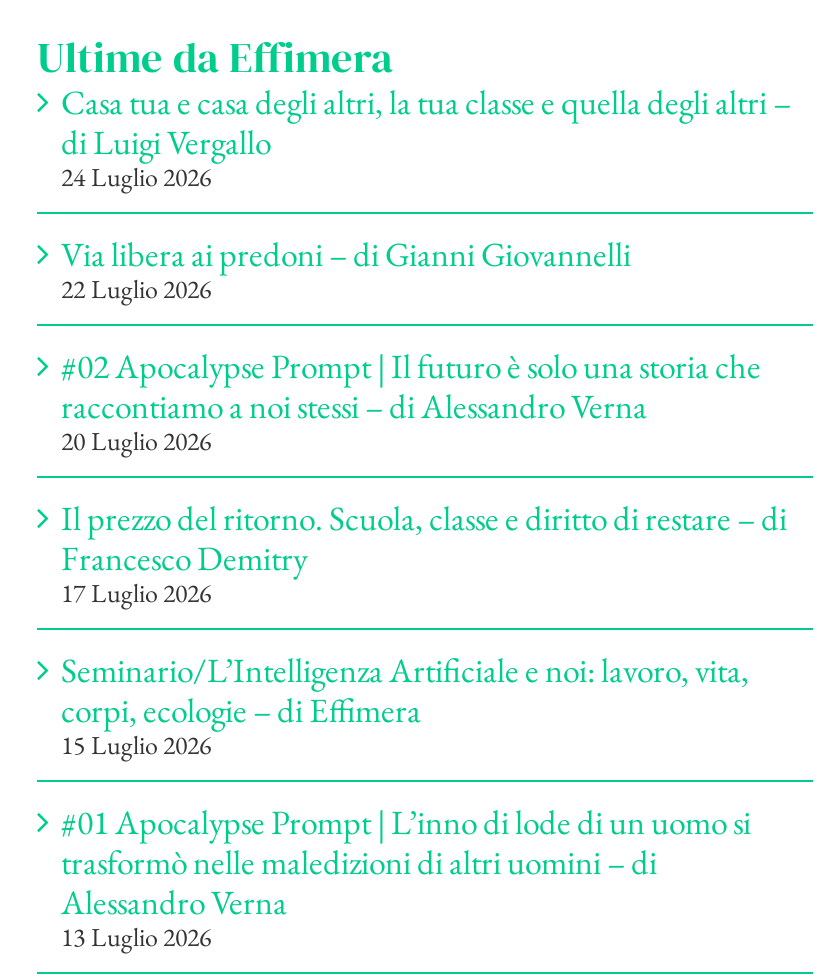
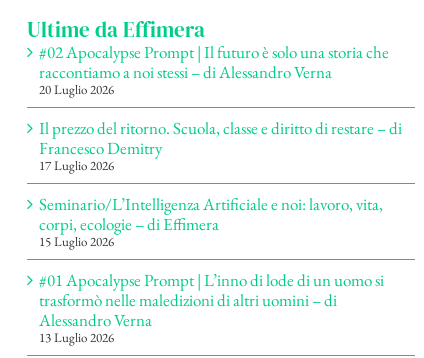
[61,80,791,306] Casa tua e casa degli altri, la tua classe e quella degli altri – | di Luigi Vergallo | 24 Luglio 2026 | Via libera ai predoni – di Gianni Giovannelli | 22 Luglio 2026 -> none

